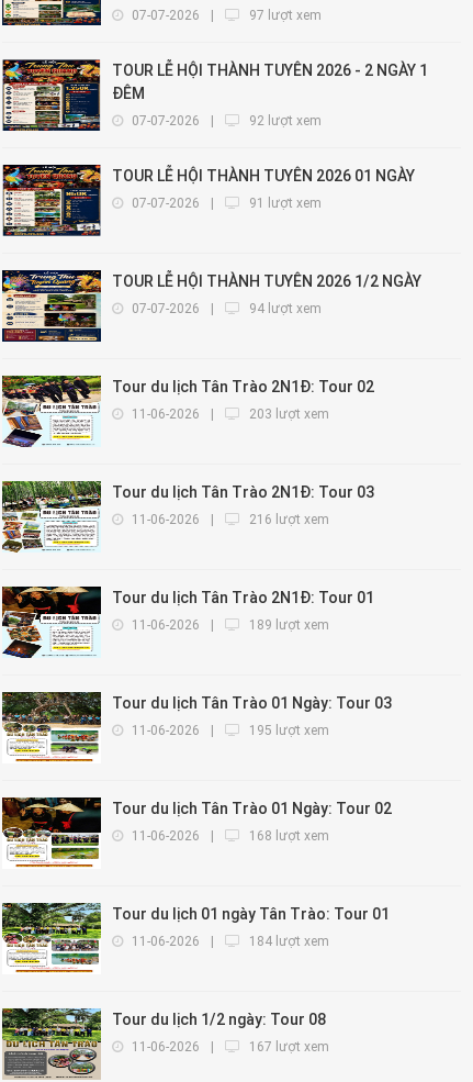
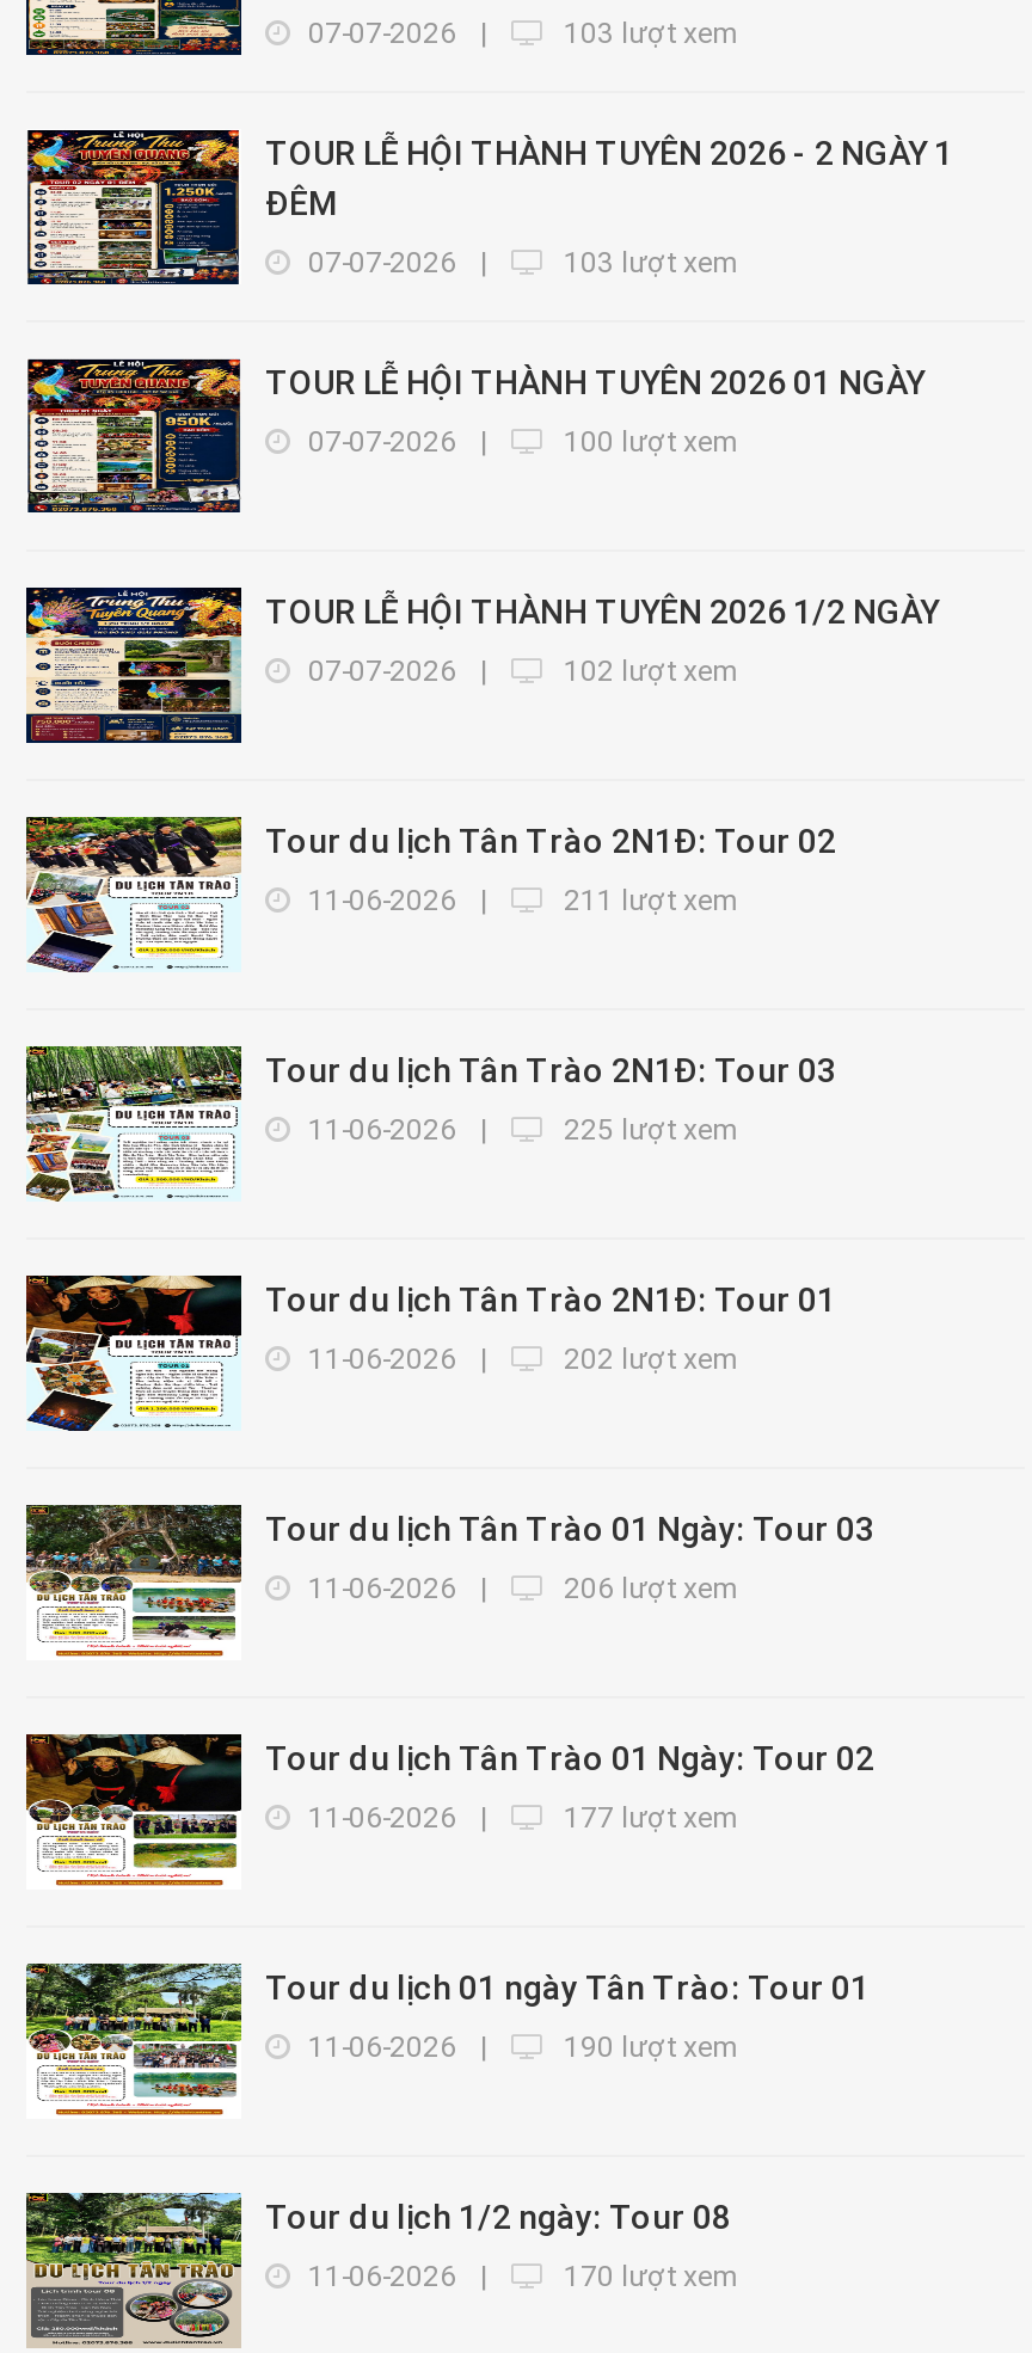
[246,8,322,23] 97 lượt xem -> [557,17,738,50] 103 lượt xem
[246,113,322,129] 92 lượt xem -> [557,246,738,279] 103 lượt xem
[246,196,322,211] 91 lượt xem -> [557,425,738,459] 100 lượt xem
[246,301,322,316] 94 lượt xem -> [557,655,738,688] 102 lượt xem
[246,406,329,422] 203 lượt xem -> [557,884,738,917] 211 lượt xem
[246,512,329,527] 216 lượt xem -> [557,1113,738,1147] 225 lượt xem
[246,617,329,633] 189 lượt xem -> [557,1343,738,1376] 202 lượt xem
[246,723,329,738] 195 lượt xem -> [557,1572,738,1605] 206 lượt xem
[246,828,329,844] 168 lượt xem -> [557,1801,738,1835] 177 lượt xem
[246,934,329,949] 184 lượt xem -> [557,2031,738,2064] 190 lượt xem
[246,1039,329,1055] 167 lượt xem -> [557,2260,738,2293] 170 lượt xem

